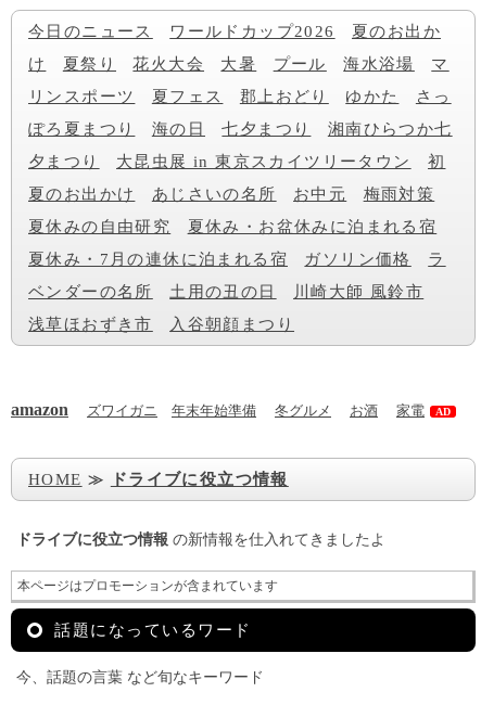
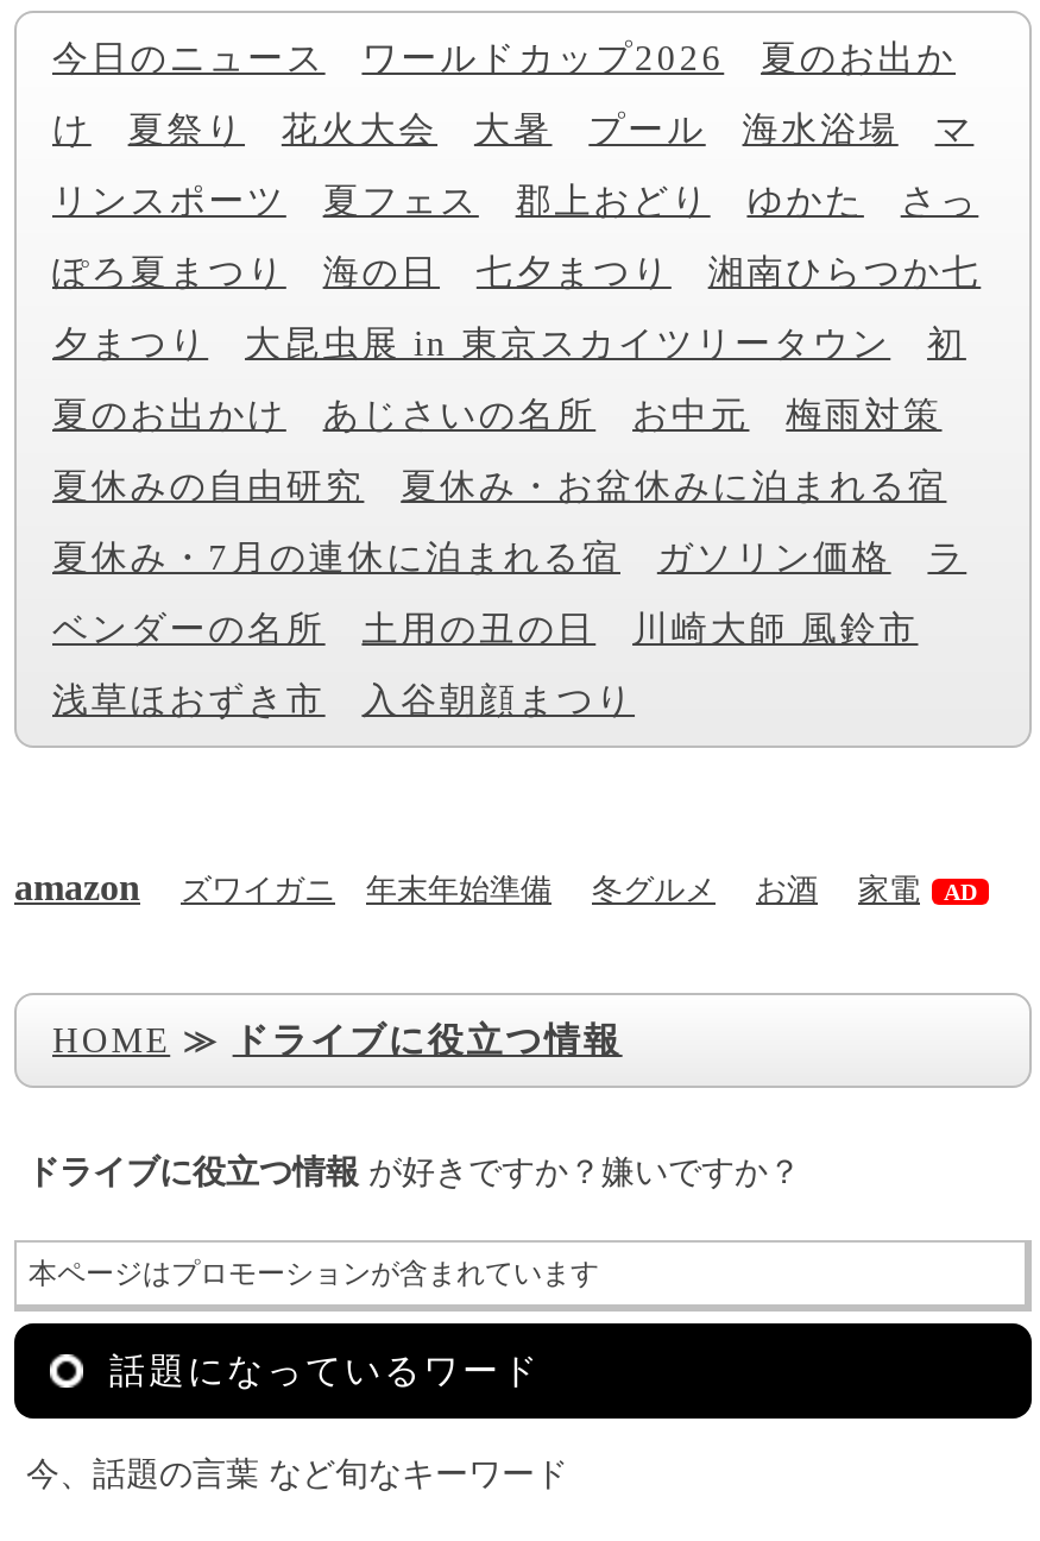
[16,531,385,548] ドライブに役立つ情報の新情報を仕入れてきましたよ -> [26,1155,801,1190] ドライブに役立つ情報が好きですか？嫌いですか？

